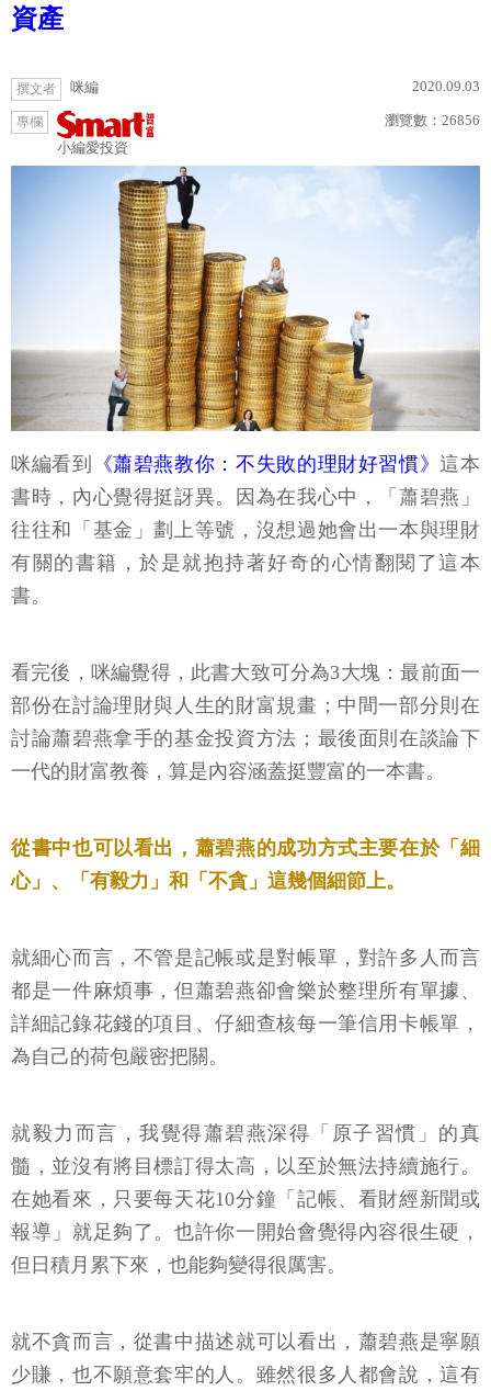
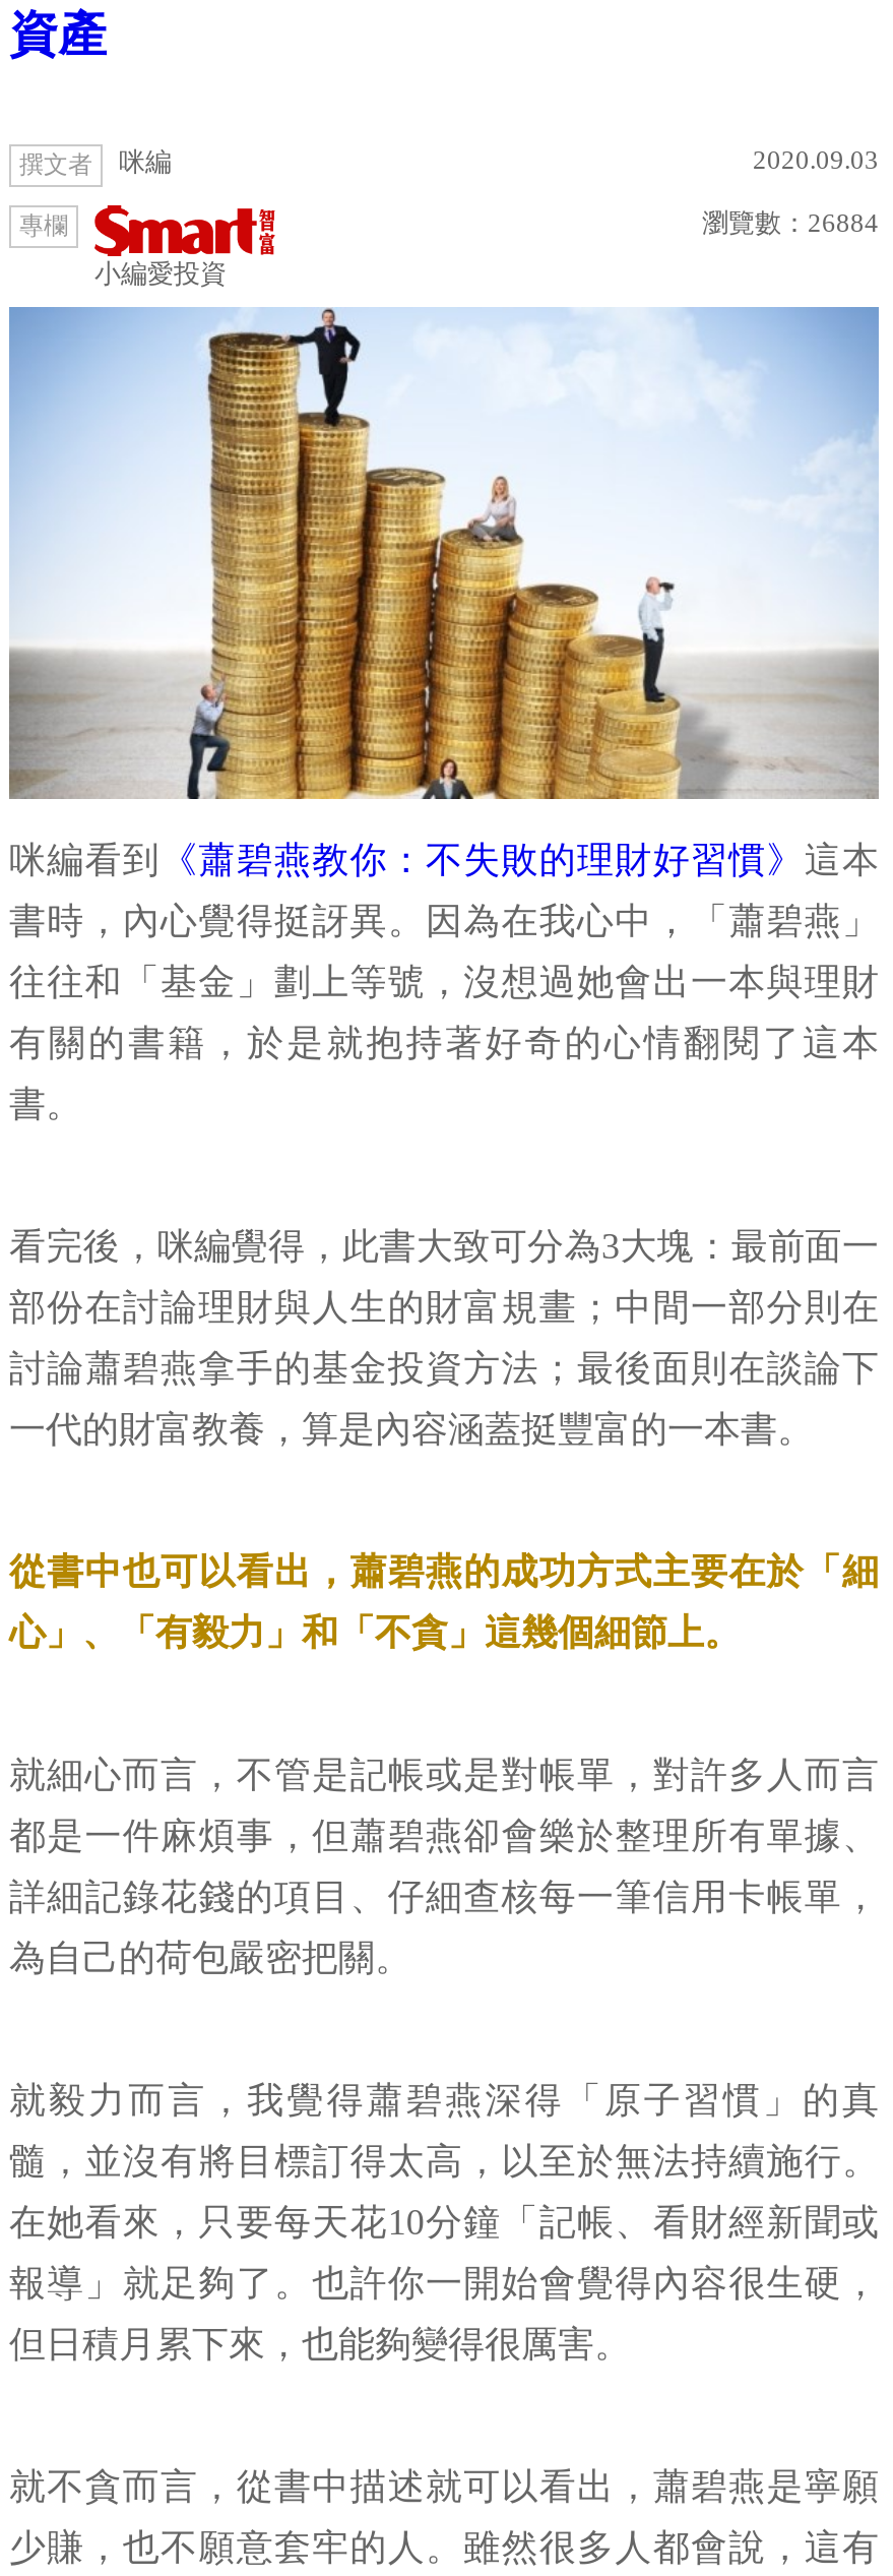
[385,112,480,128] 瀏覽數：26856 -> [702,207,879,238] 瀏覽數：26884

